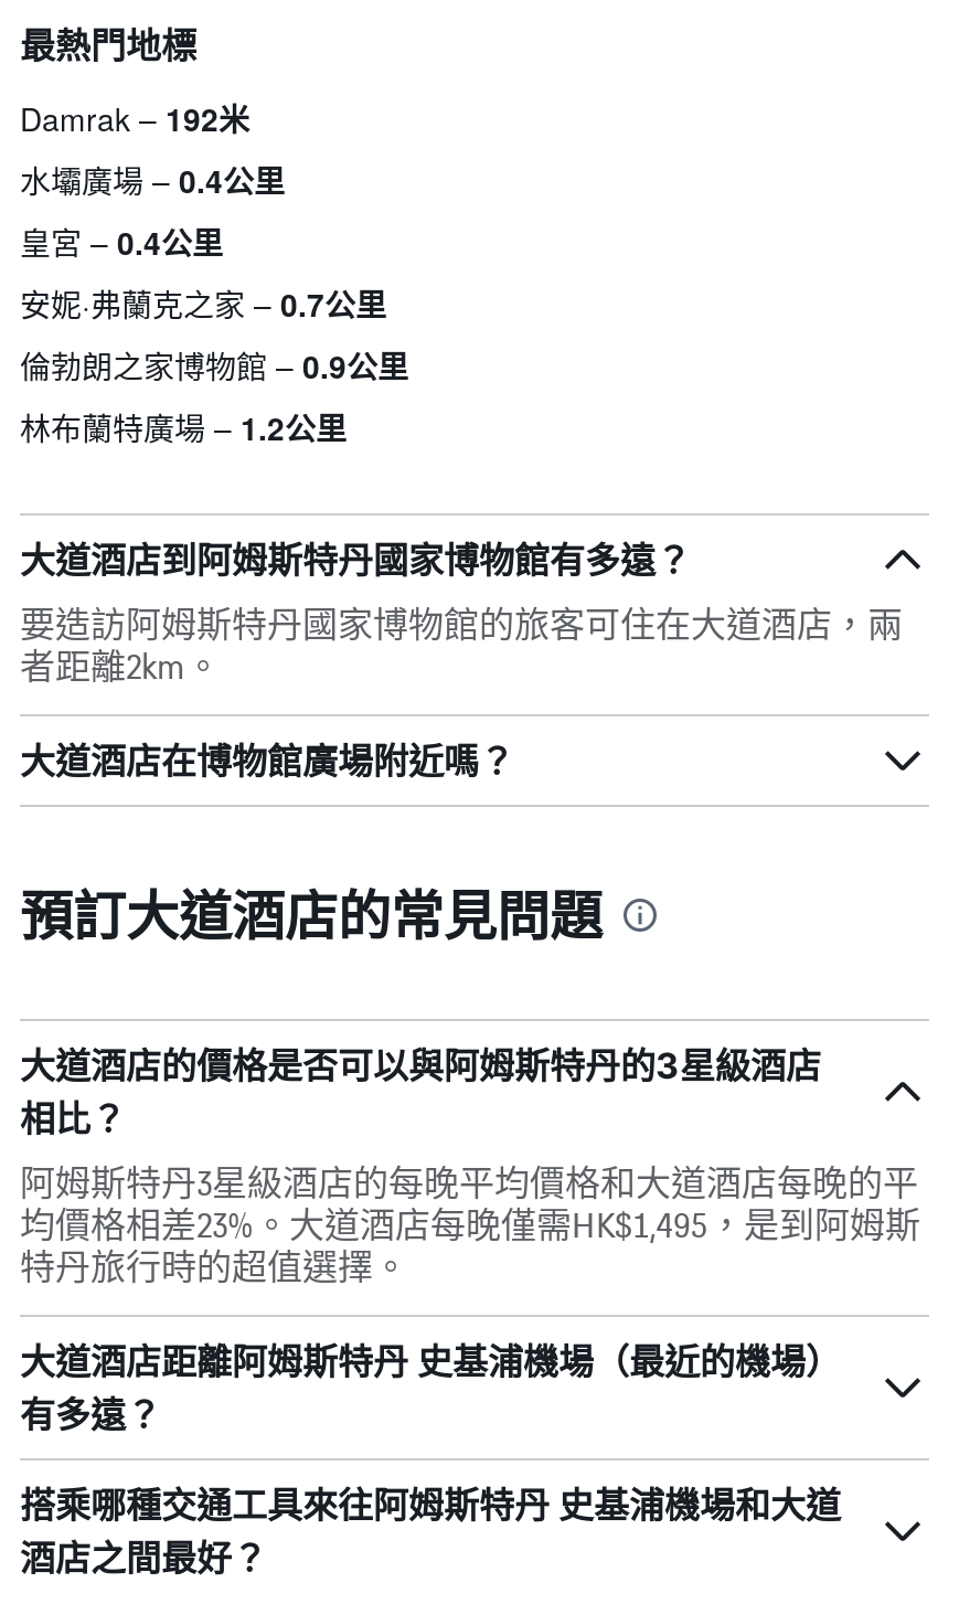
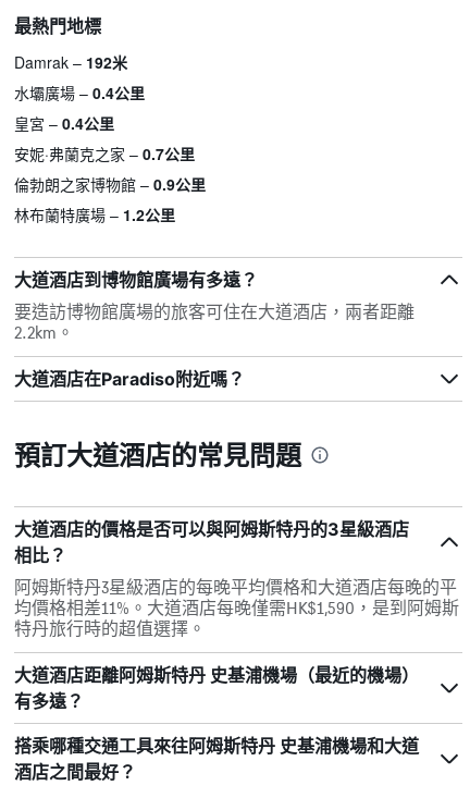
[20,538,691,582] 大道酒店到阿姆斯特丹國家博物館有多遠？ -> [14,269,258,291] 大道酒店到博物館廣場有多遠？
[20,604,903,688] 要造訪阿姆斯特丹國家博物館的旅客可住在大道酒店，兩 | 者距離2km。 -> [14,302,415,343] 要造訪博物館廣場的旅客可住在大道酒店，兩者距離 | 2.2km。
[20,739,514,783] 大道酒店在博物館廣場附近嗎？ -> [14,368,245,390] 大道酒店在Paradiso附近嗎？
[20,1204,920,1246] 均價格相差23%。大道酒店每晚僅需HK$1,495，是到阿姆斯 -> [14,598,459,618] 均價格相差11%。大道酒店每晚僅需HK$1,590，是到阿姆斯

